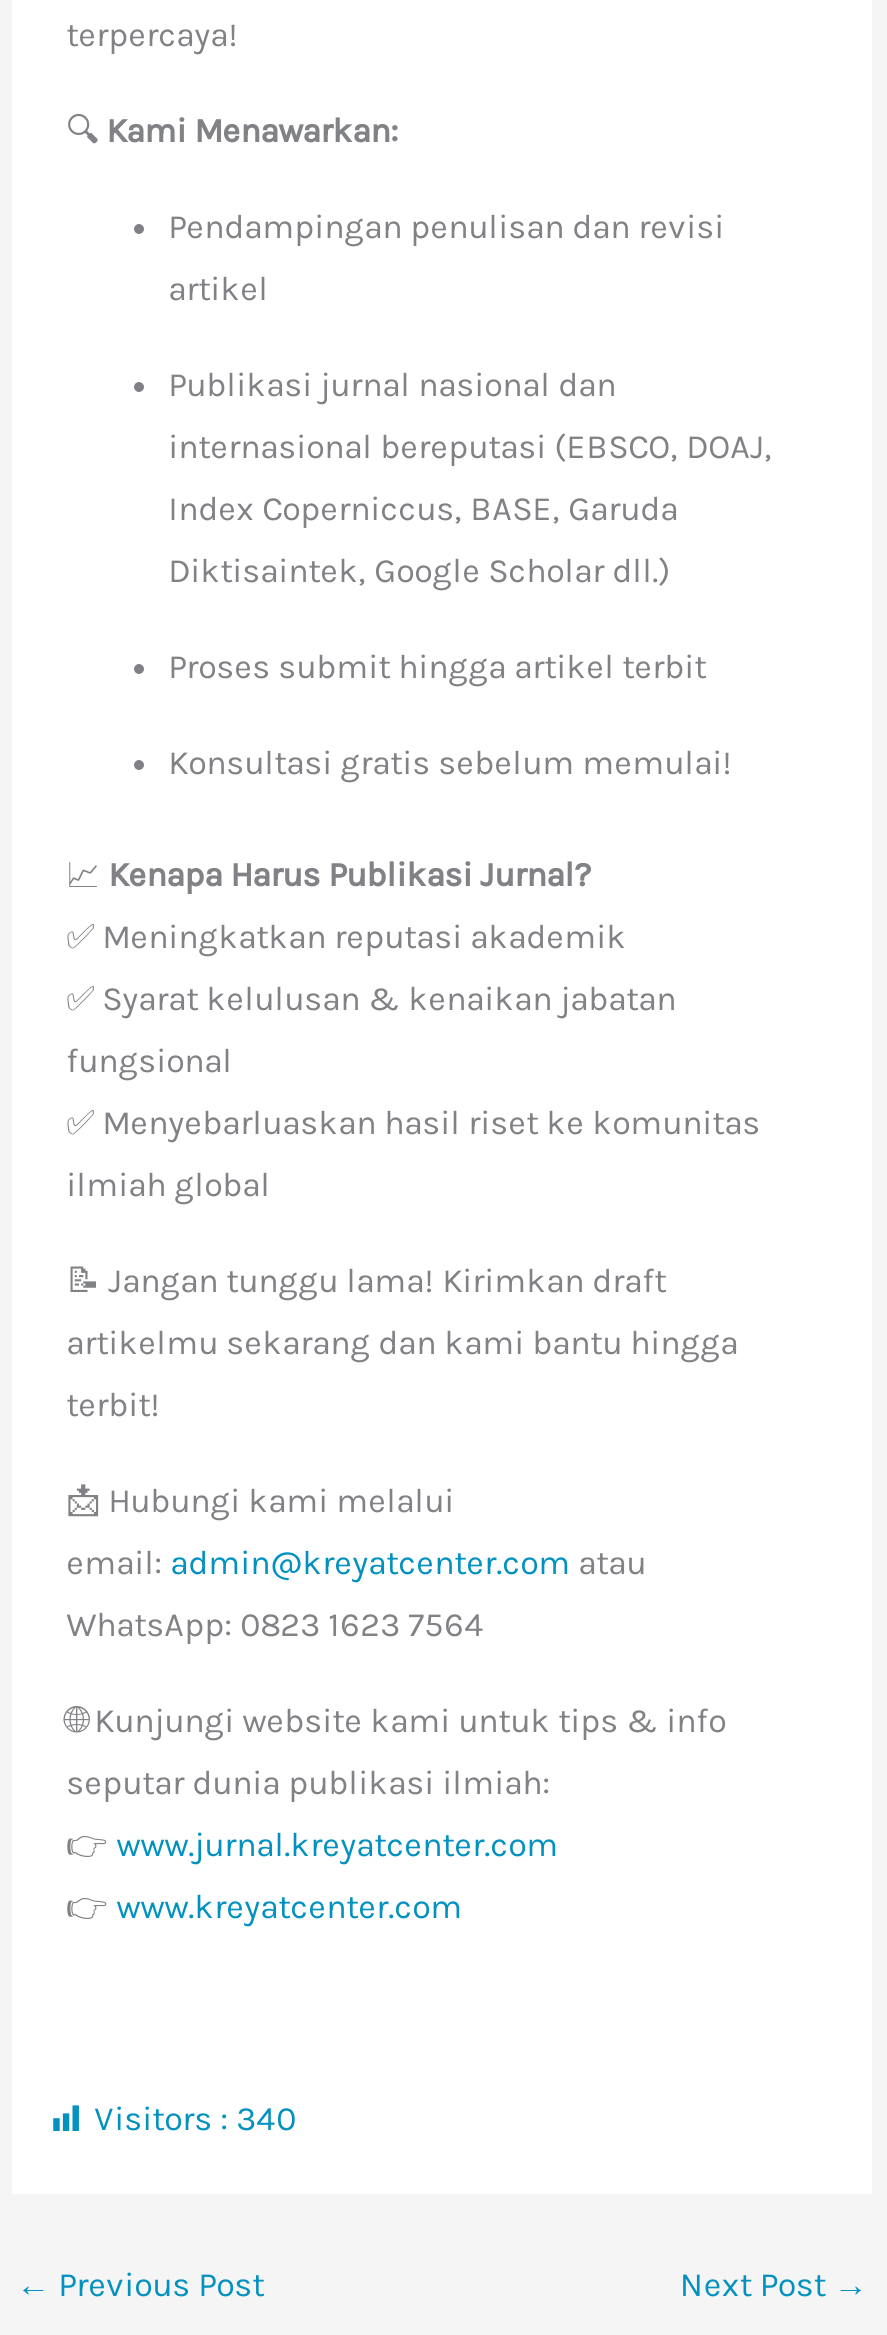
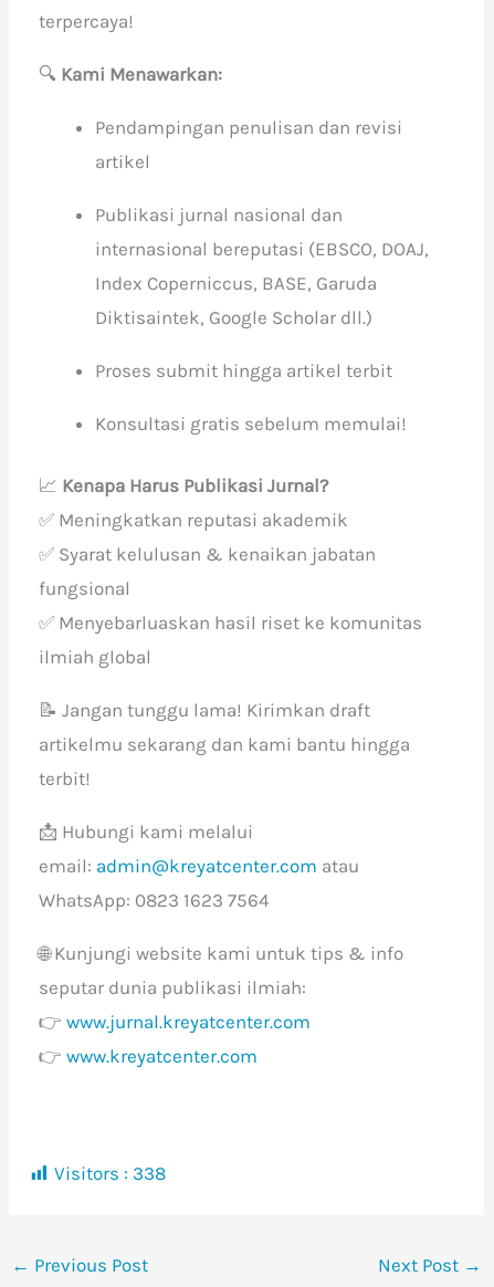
[94,2098,296,2138] Visitors : 340 -> [54,1162,166,1184] Visitors : 338

